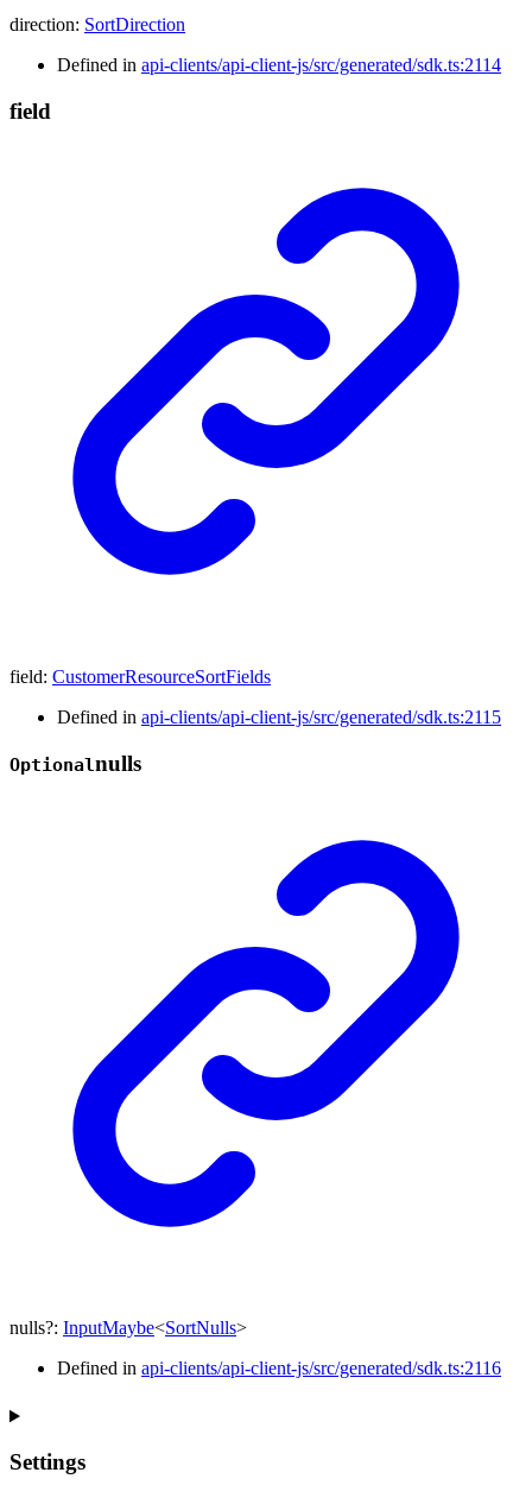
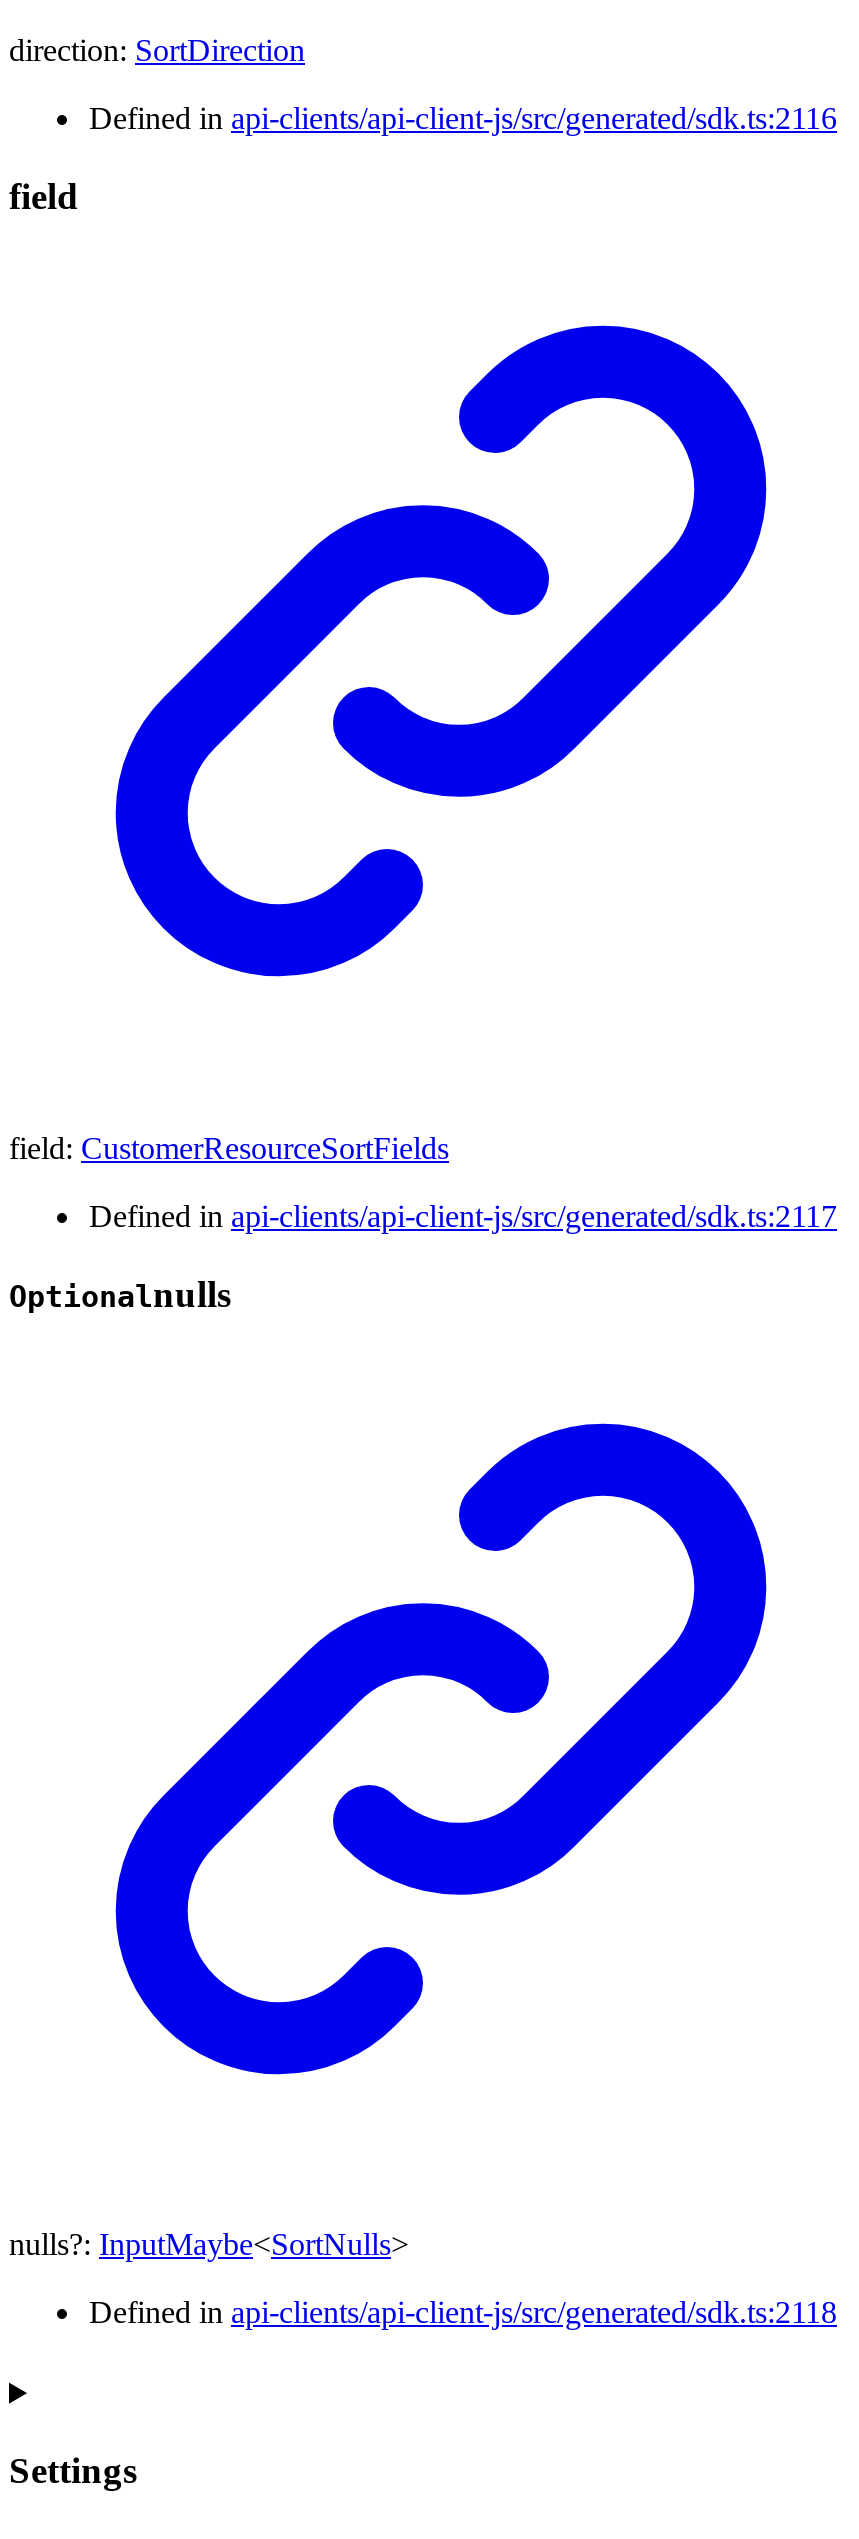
[57,55,501,75] Defined in api-clients/api-client-js/src/generated/sdk.ts:2114 -> none
[57,707,501,727] Defined in api-clients/api-client-js/src/generated/sdk.ts:2115 -> [89,1199,837,1233] Defined in api-clients/api-client-js/src/generated/sdk.ts:2117
none -> [89,2296,837,2330] Defined in api-clients/api-client-js/src/generated/sdk.ts:2118
moved [57,1358,501,1378] -> [89,102,837,136]: Defined in api-clients/api-client-js/src/generated/sdk.ts:2116

